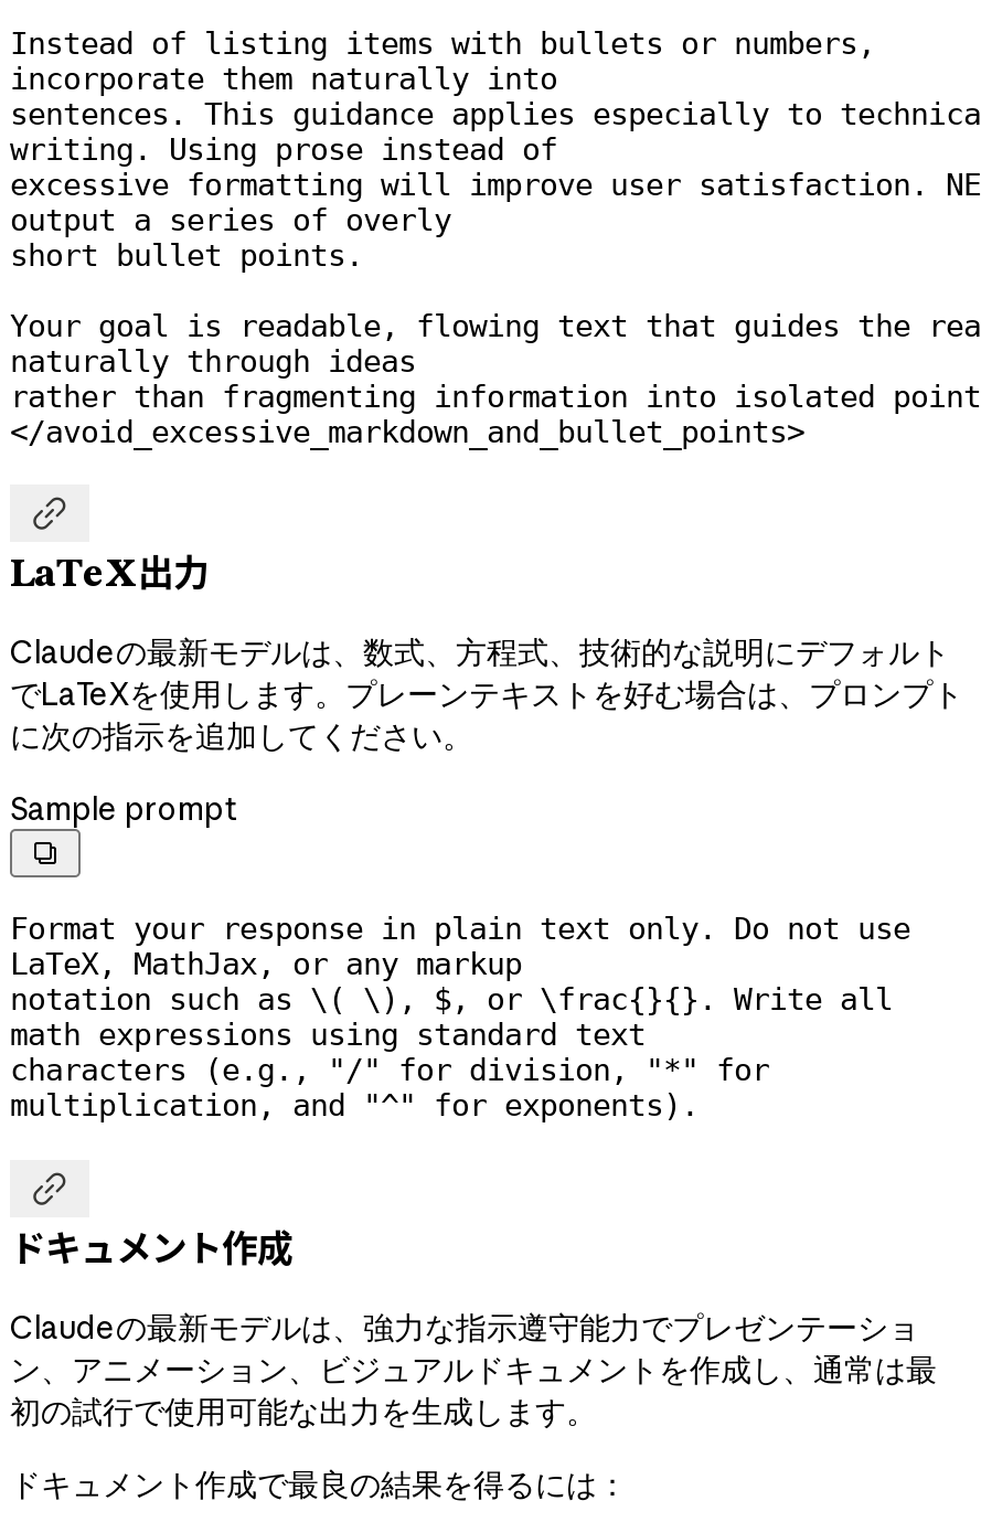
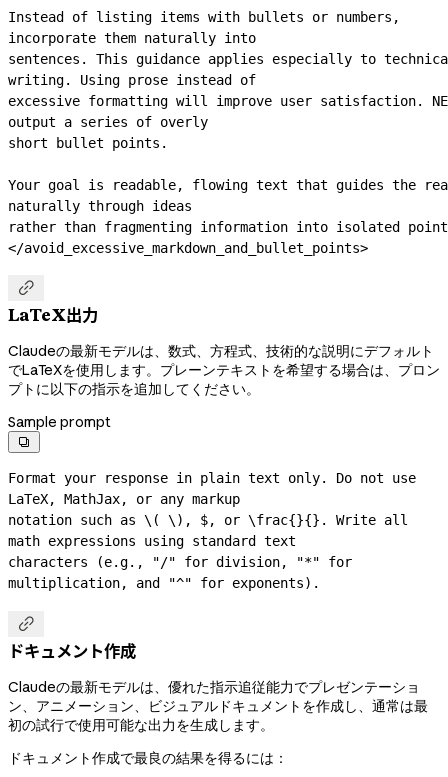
[10,675,963,757] でLaTeXを使用します。プレーンテキストを好む場合は、プロンプト | に次の指示を追加してください。 -> [8,361,440,398] でLaTeXを使用します。プレーンテキストを希望する場合は、プロン | プトに以下の指示を追加してください。
[10,1308,919,1348] Claudeの最新モデルは、強力な指示遵守能力でプレゼンテーショ -> [8,678,420,696] Claudeの最新モデルは、優れた指示追従能力でプレゼンテーショ

